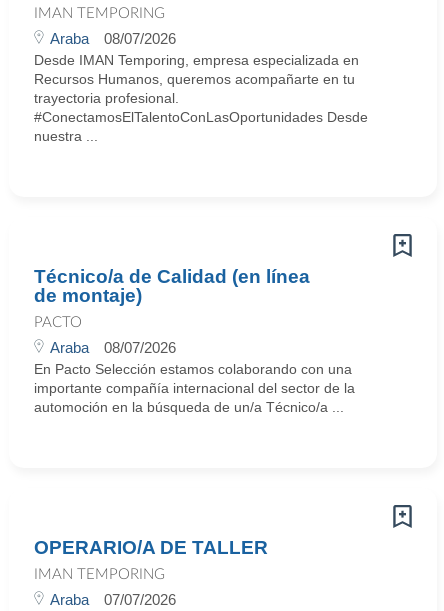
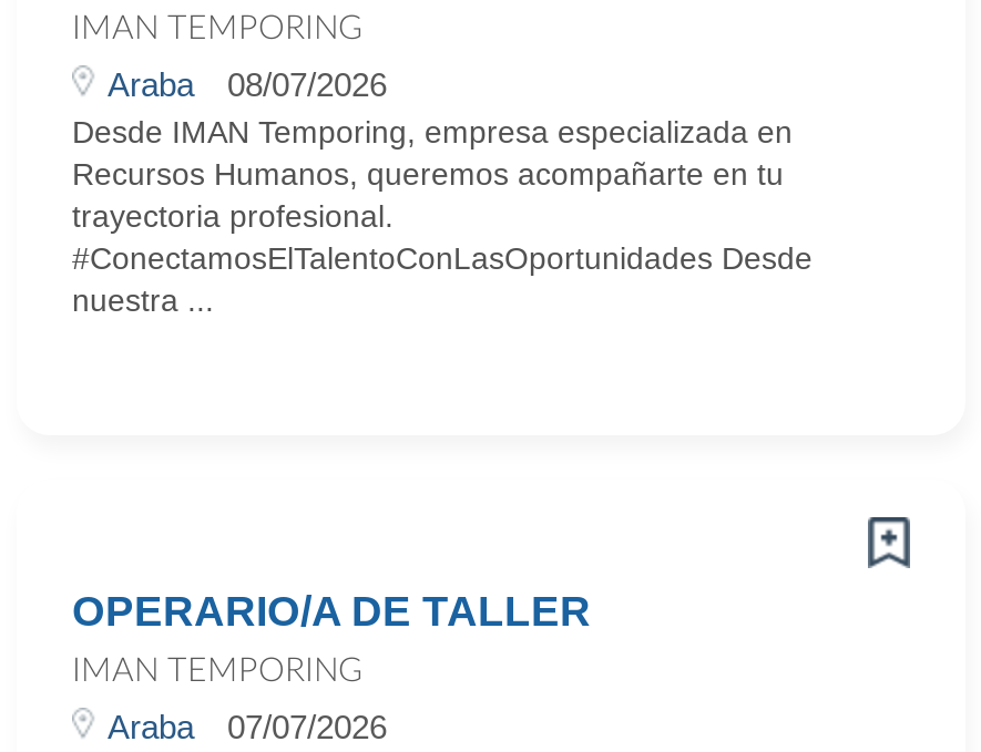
[34,266,355,415] Técnico/a de Calidad (en línea | de montaje) | PACTO | Araba | 08/07/2026 | En Pacto Selección estamos colaborando con una | importante compañía internacional del sector de la | automoción en la búsqueda de un/a Técnico/a ... -> none

